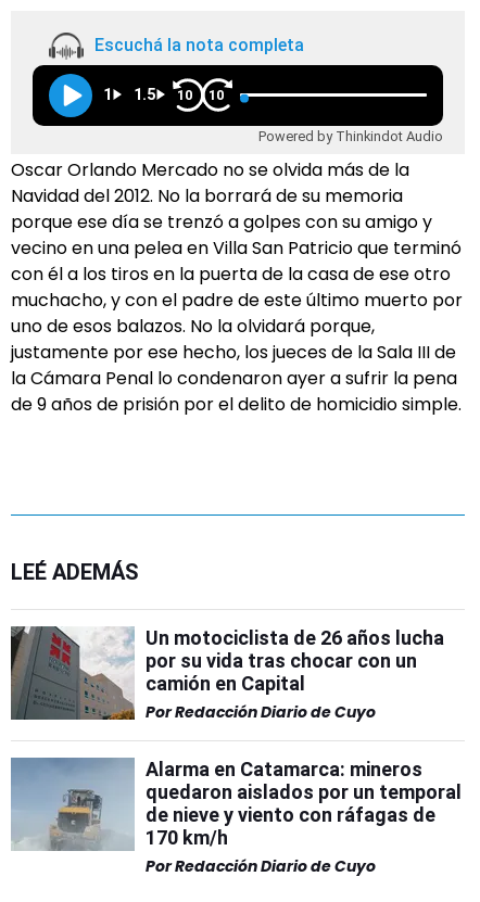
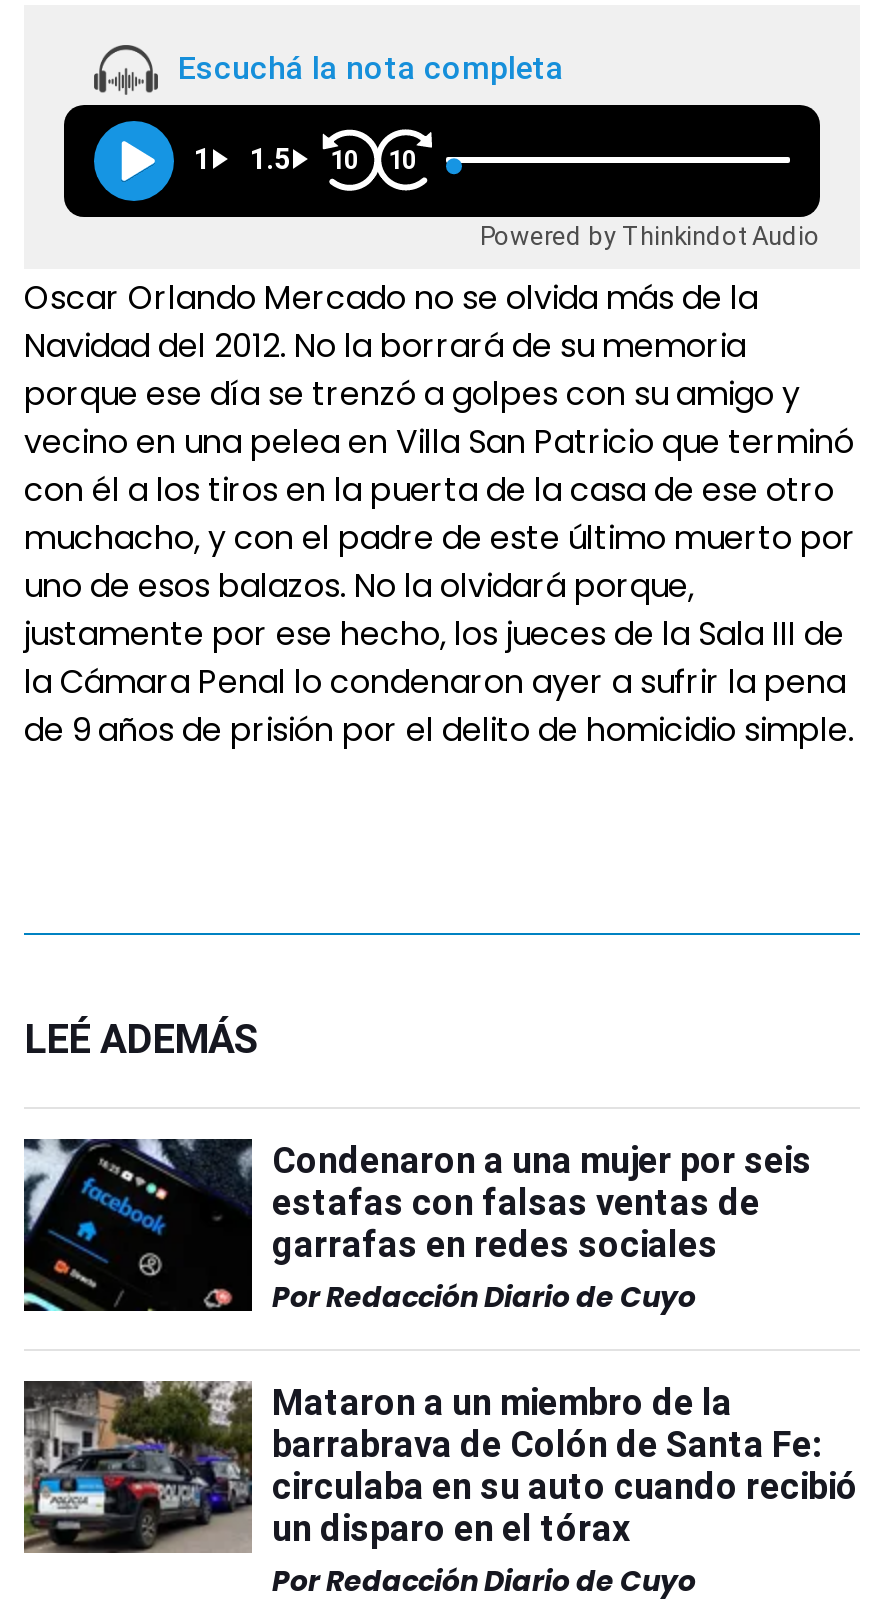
[10,626,444,721] [image] | Un motociclista de 26 años lucha | por su vida tras chocar con un | camión en Capital -> [22,1137,812,1313] [image] | Condenaron a una mujer por seis | estafas con falsas ventas de | garrafas en redes sociales
[11,757,462,851] [image] | Alarma en Catamarca: mineros | quedaron aislados por un temporal | de nieve y viento con ráfagas de | 170 km/h -> [22,1379,858,1553] [image] | Mataron a un miembro de la | barrabrava de Colón de Santa Fe: | circulaba en su auto cuando recibió | un disparo en el tórax

